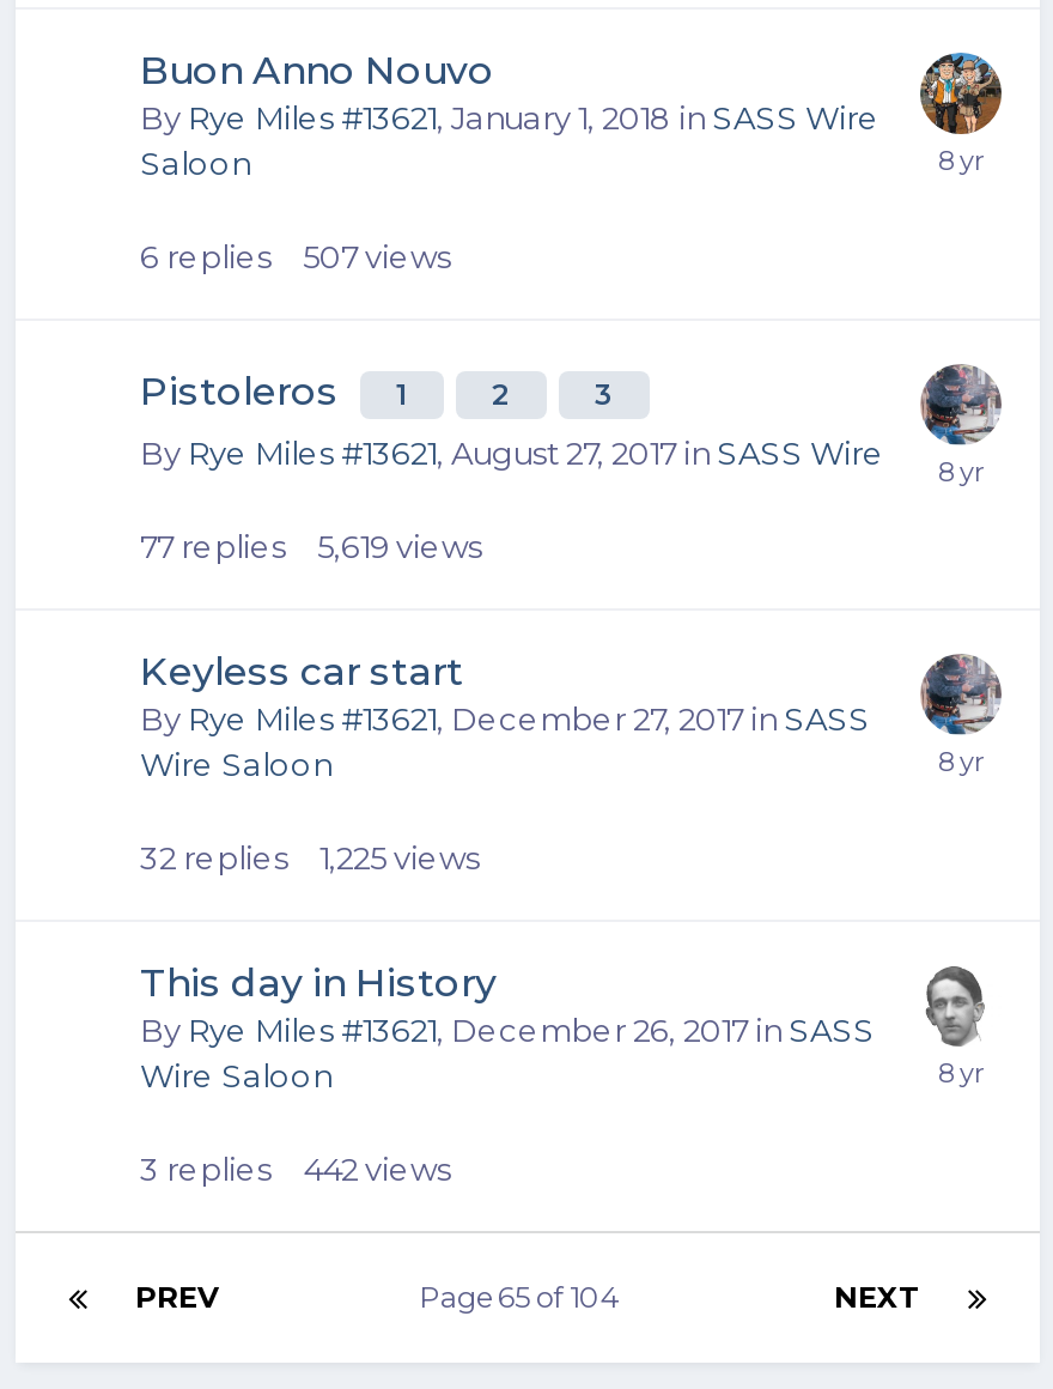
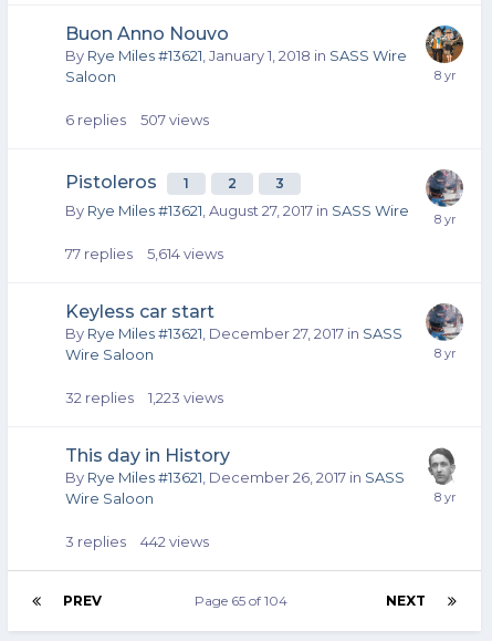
[140,527,482,565] 77 replies 5,619 views -> [65,245,223,262] 77 replies 5,614 views
[140,838,480,877] 32 replies 1,225 views -> [65,389,223,406] 32 replies 1,223 views

